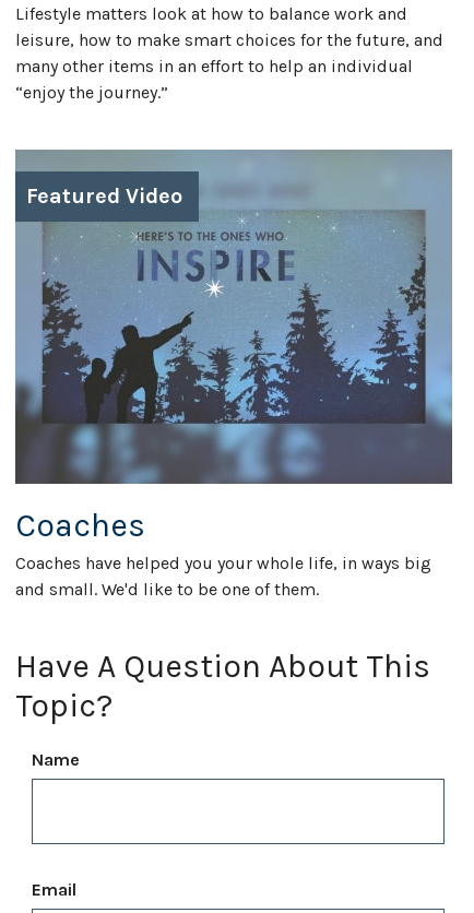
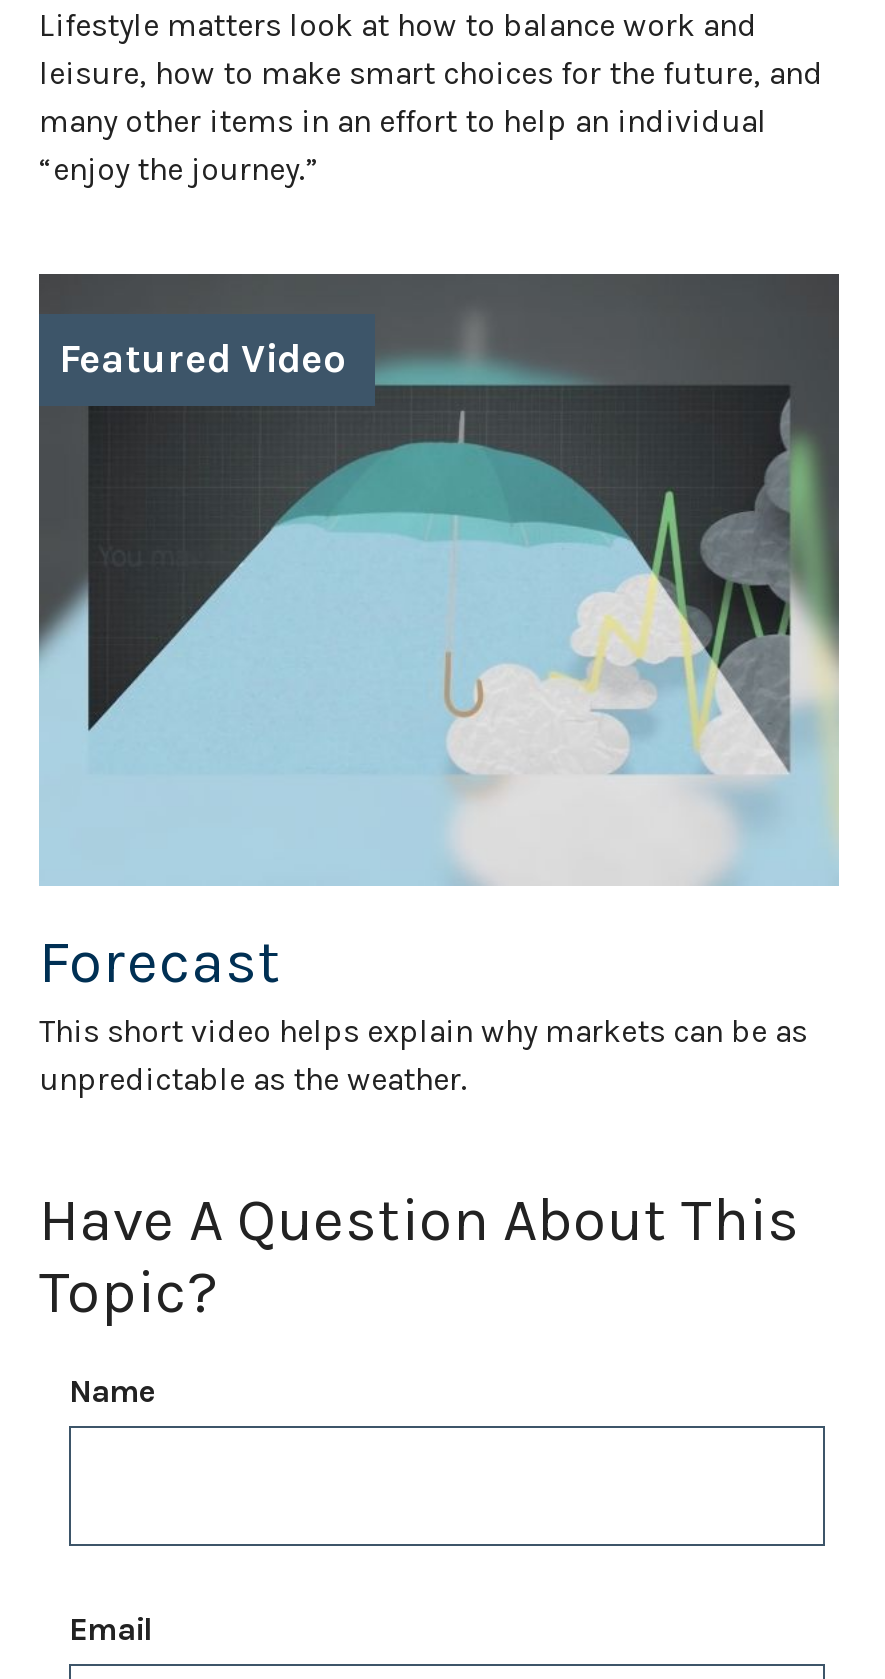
[14,149,453,600] [image] | Coaches | Coaches have helped you your whole life, in ways big | and small. We'd like to be one of them. -> [37,272,841,1099] [image] | Forecast | This short video helps explain why markets can be as | unpredictable as the weather.

